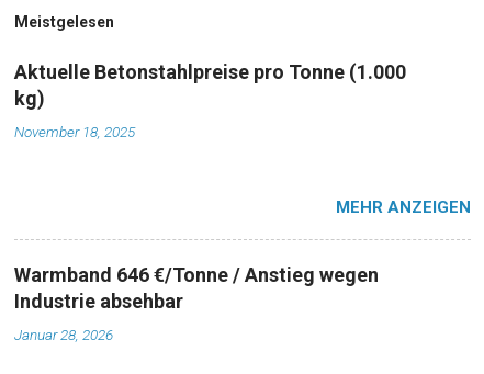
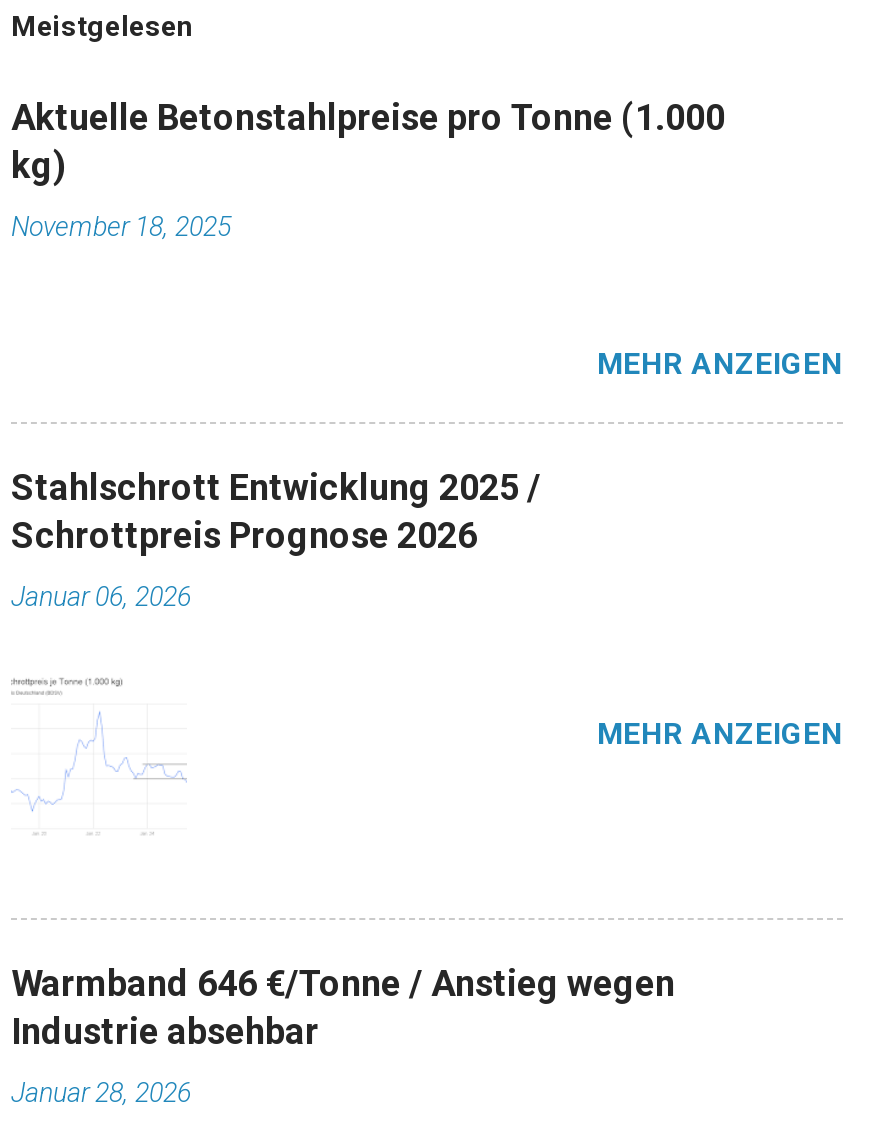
none -> [11,465,541,611] Stahlschrott Entwicklung 2025 / | Schrottpreis Prognose 2026 | Januar 06, 2026
none -> [597,715,843,751] MEHR ANZEIGEN

